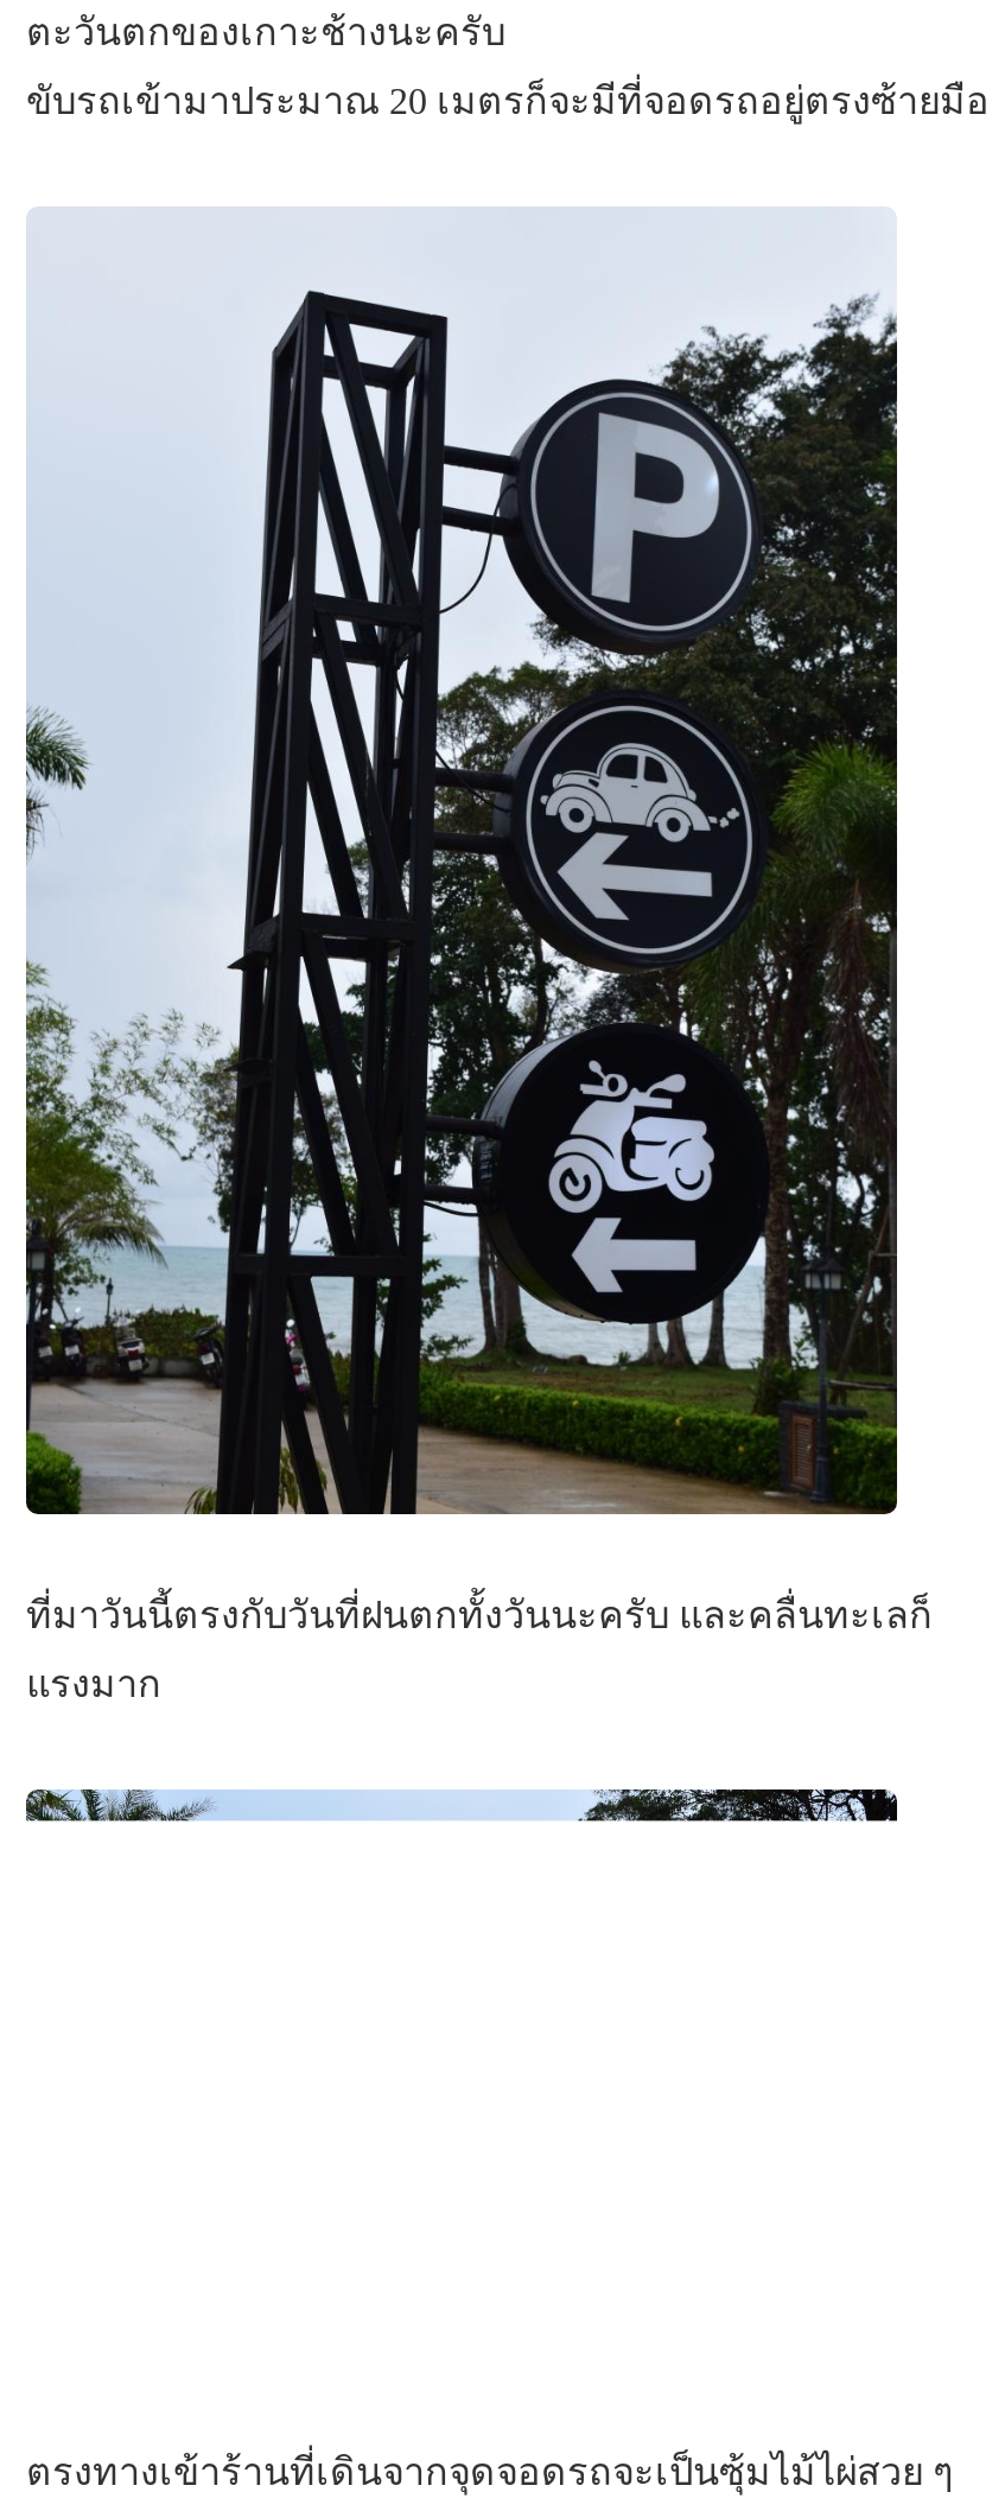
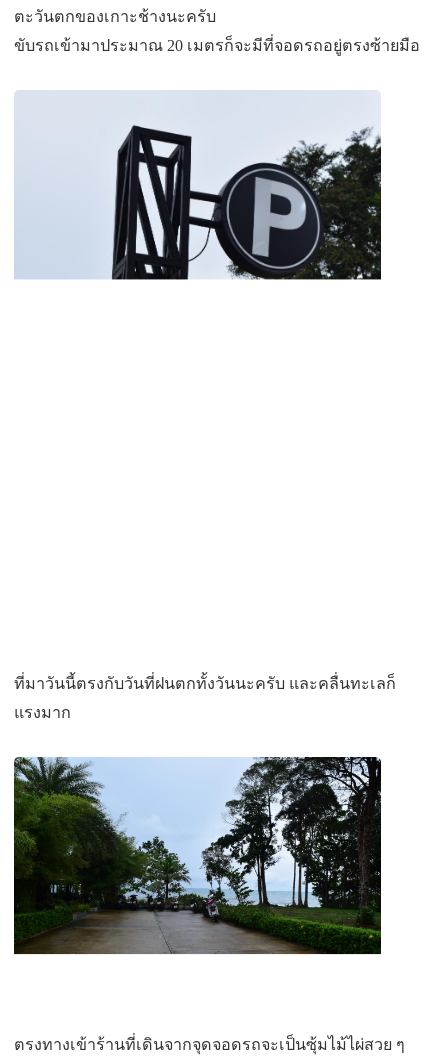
[24,653,899,1517] [image] -> none
none -> [13,769,382,955] [image]

